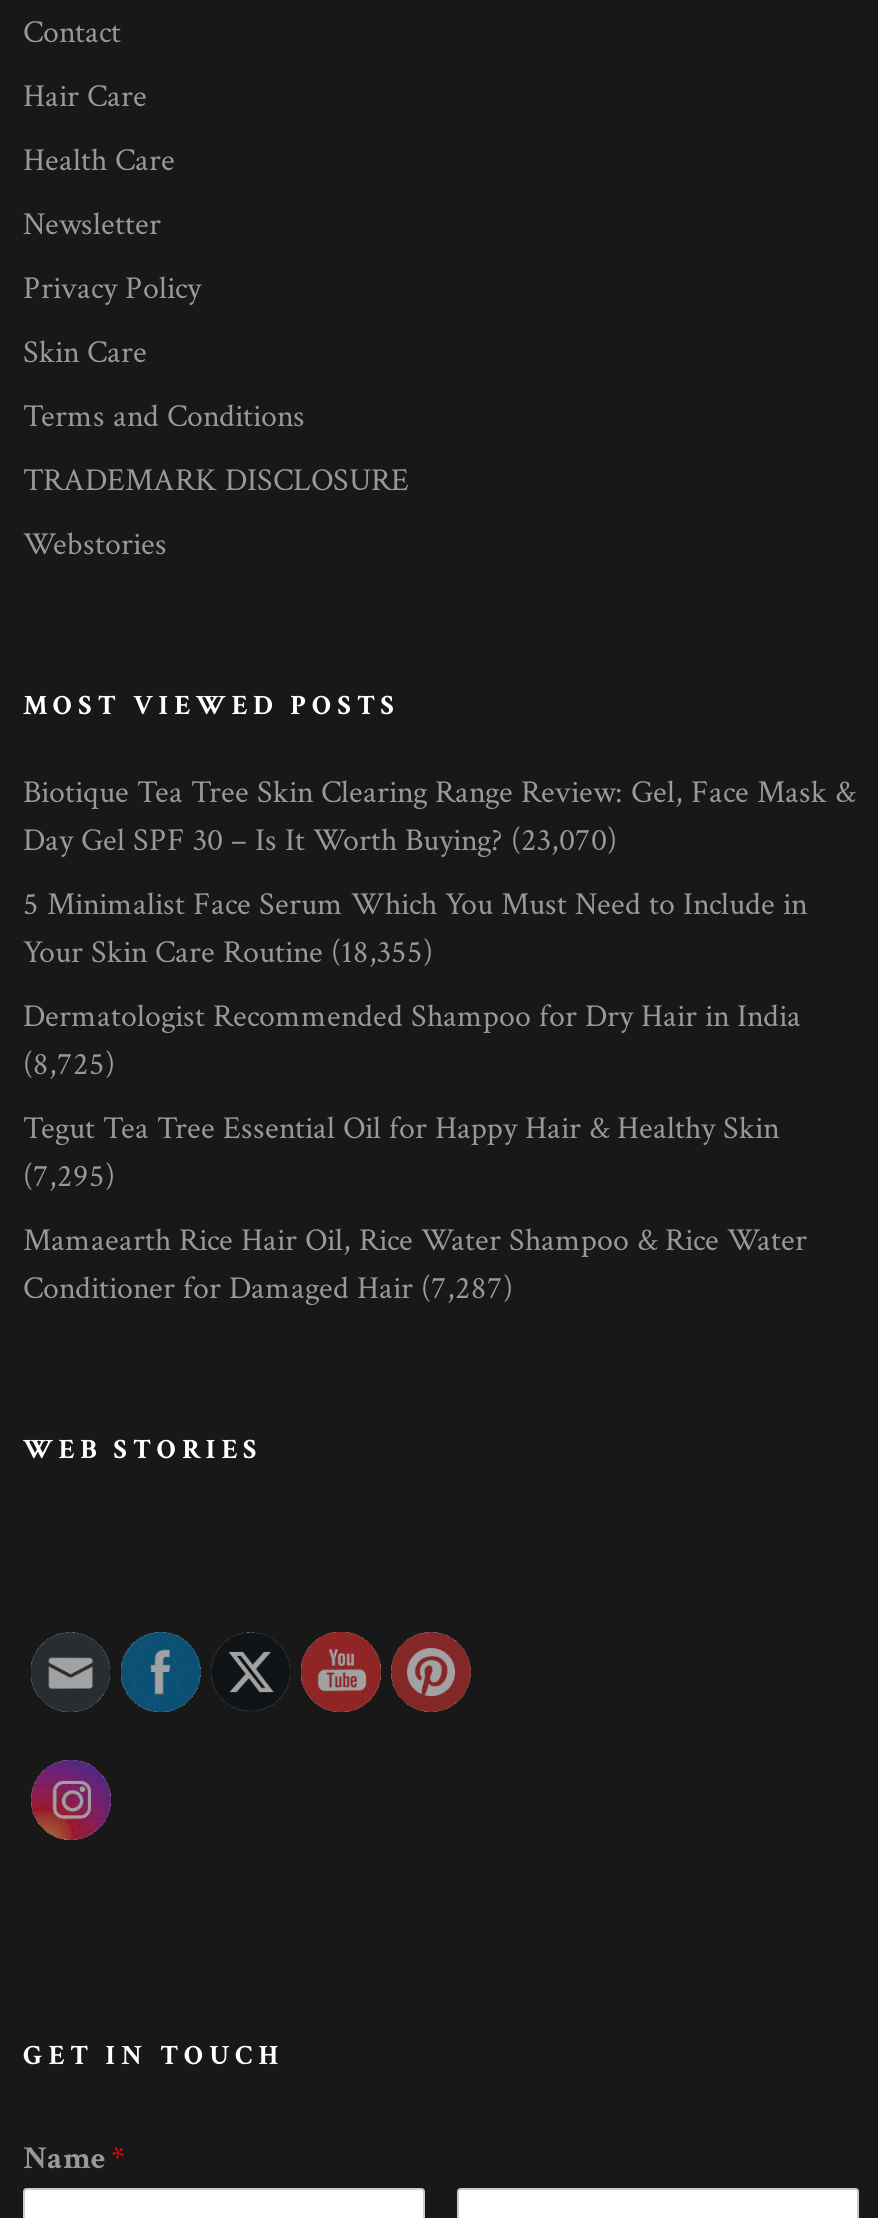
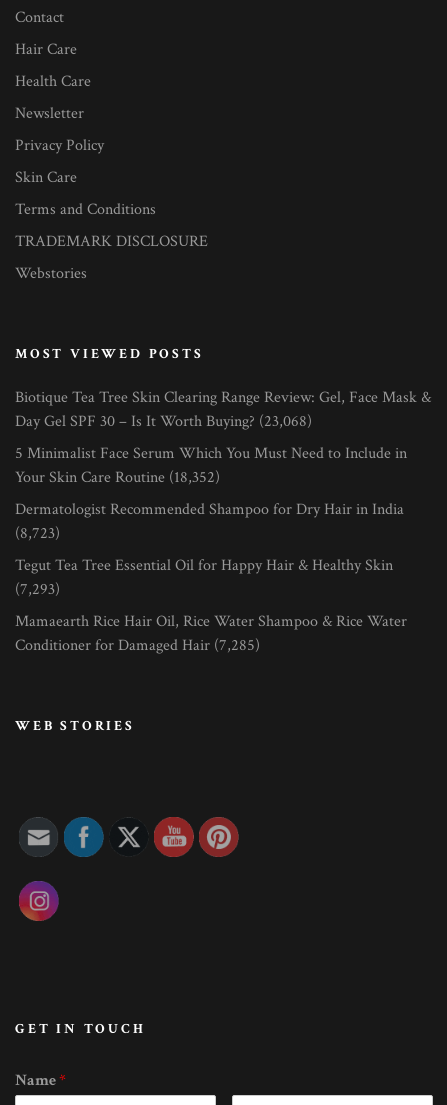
[23,819,617,861] Day Gel SPF 30 – Is It Worth Buying? (23,070) -> [15,411,312,432] Day Gel SPF 30 – Is It Worth Buying? (23,068)
[23,931,433,973] Your Skin Care Routine (18,355) -> [15,467,220,488] Your Skin Care Routine (18,352)
[23,1043,115,1085] (8,725) -> [15,523,60,544] (8,723)
[23,1155,115,1197] (7,295) -> [15,579,60,600] (7,293)
[23,1267,513,1309] Conditioner for Damaged Hair (7,287) -> [15,635,260,656] Conditioner for Damaged Hair (7,285)

